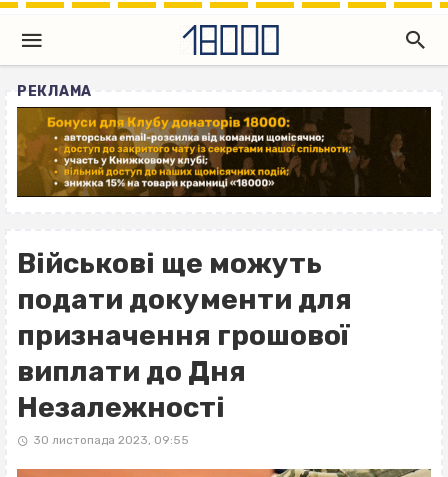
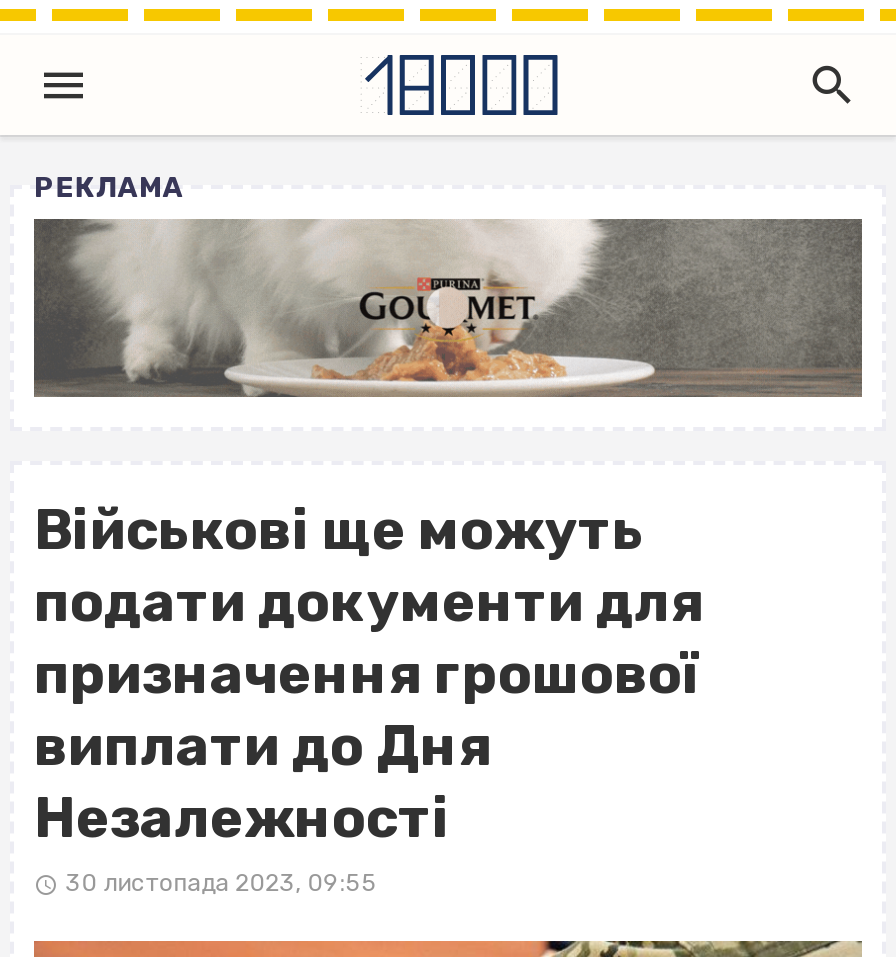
[17,106,431,198] [image] -> [32,217,864,399] [image]

